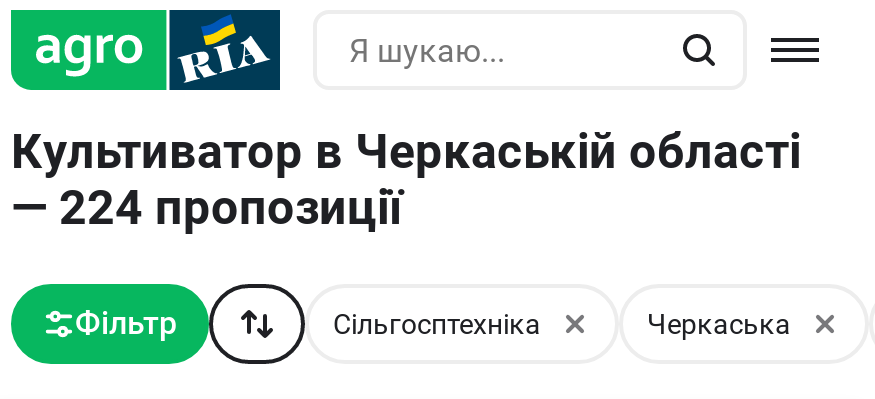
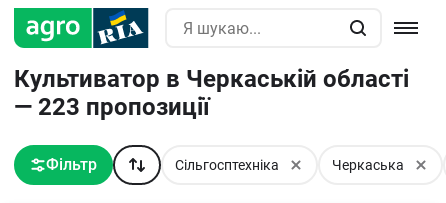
[11,180,403,236] — 224 пропозиції -> [14,93,210,121] — 223 пропозиції

